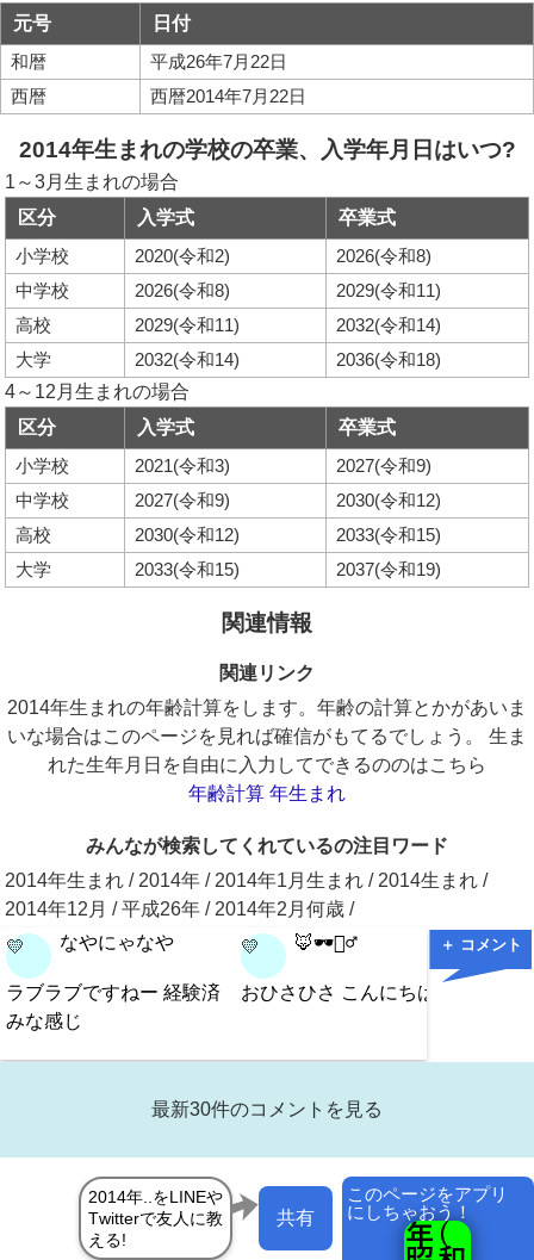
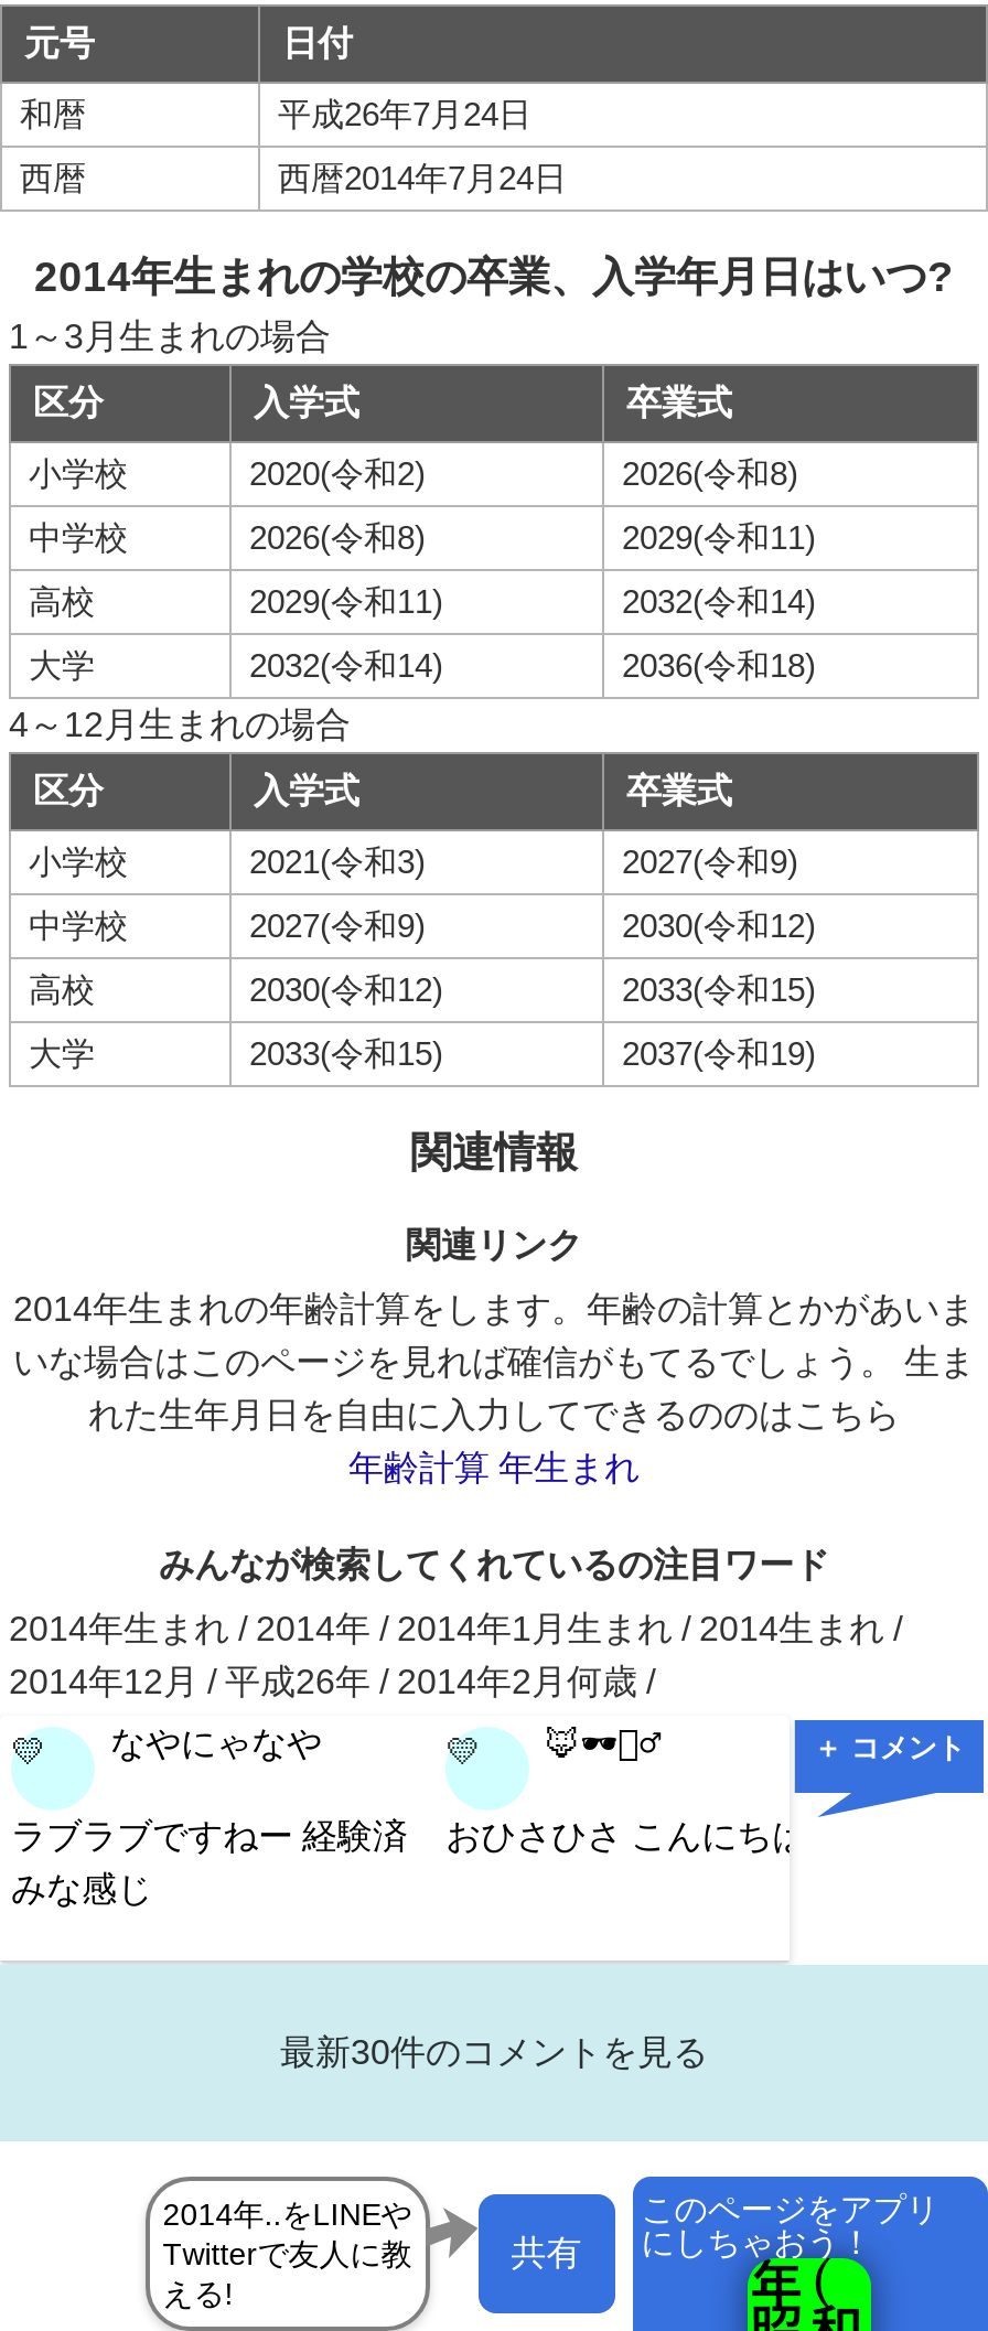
[150,51,287,72] 平成26年7月22日 -> [278,95,531,132] 平成26年7月24日
[150,86,306,106] 西暦2014年7月22日 -> [278,159,567,196] 西暦2014年7月24日

